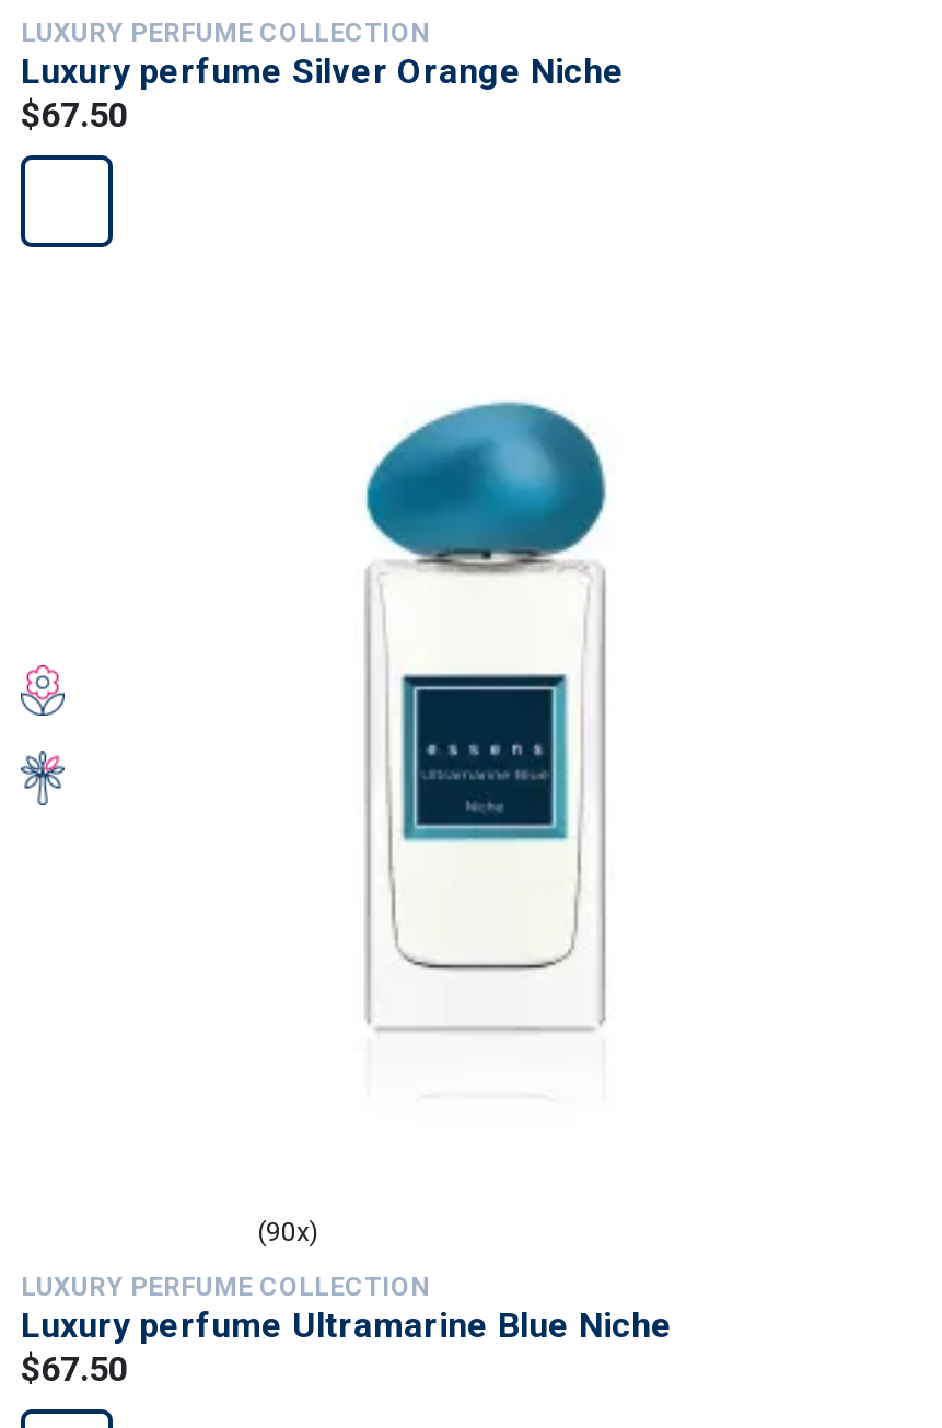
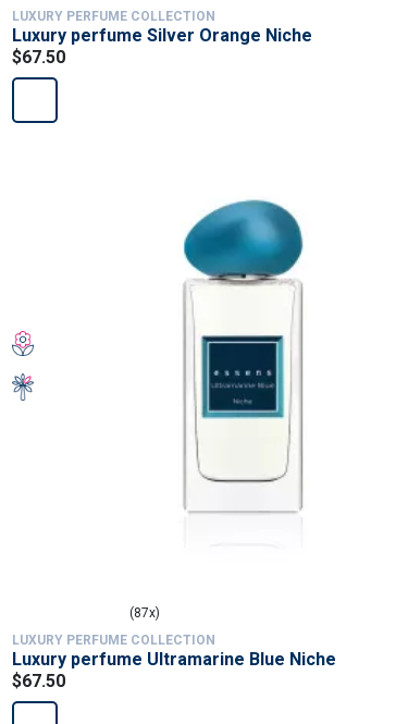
[257,1217,318,1247] (90x) -> [129,605,160,620] (87x)

